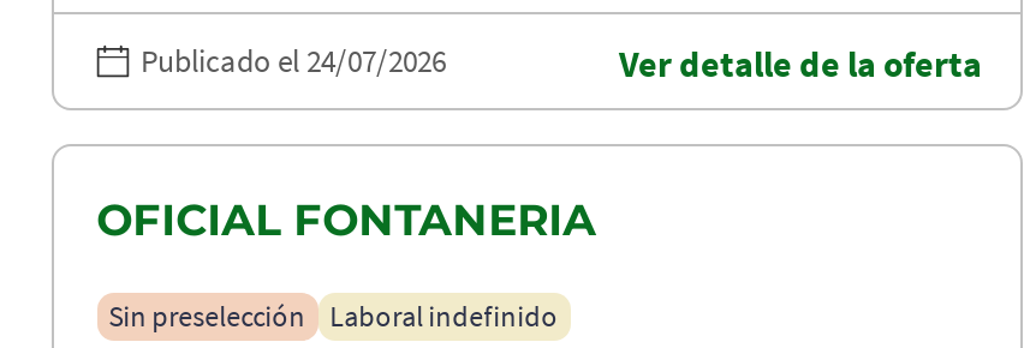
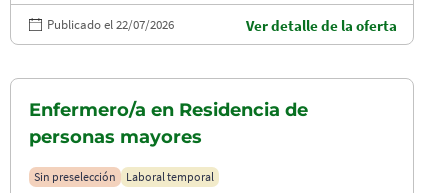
[141,42,446,82] Publicado el 24/07/2026 -> [47,16,174,33] Publicado el 22/07/2026
[96,194,596,247] OFICIAL FONTANERIA -> [29,99,308,148] Enfermero/a en Residencia de | personas mayores
[330,297,558,333] Laboral indefinido -> [126,169,214,184] Laboral temporal

